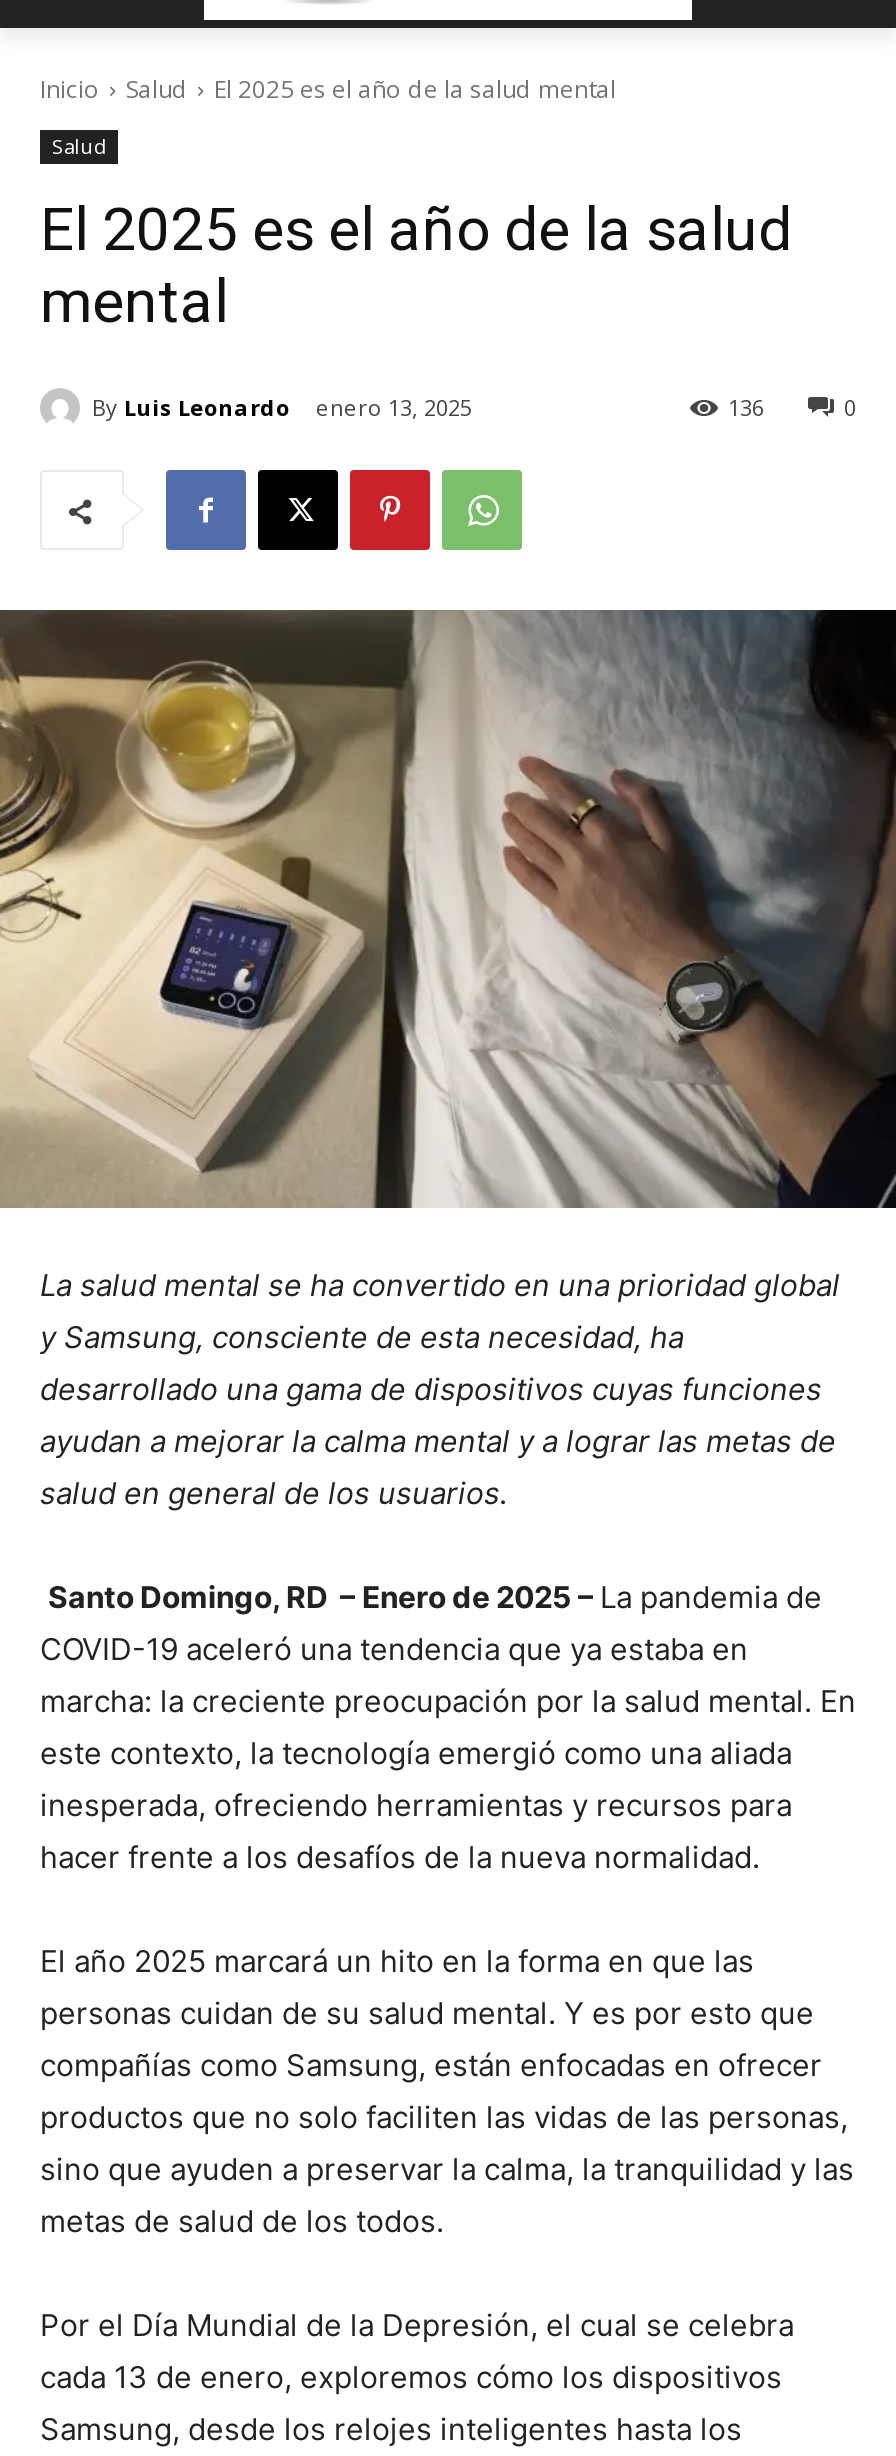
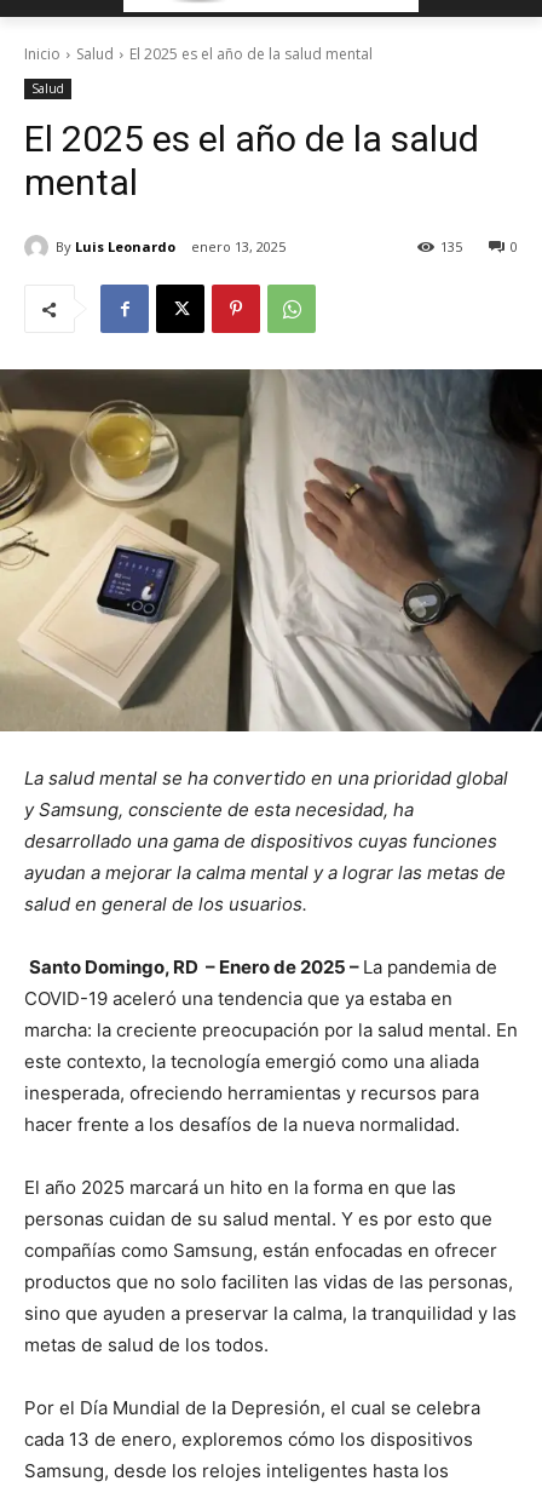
[728,392,764,422] 136 -> [440,237,462,256] 135

